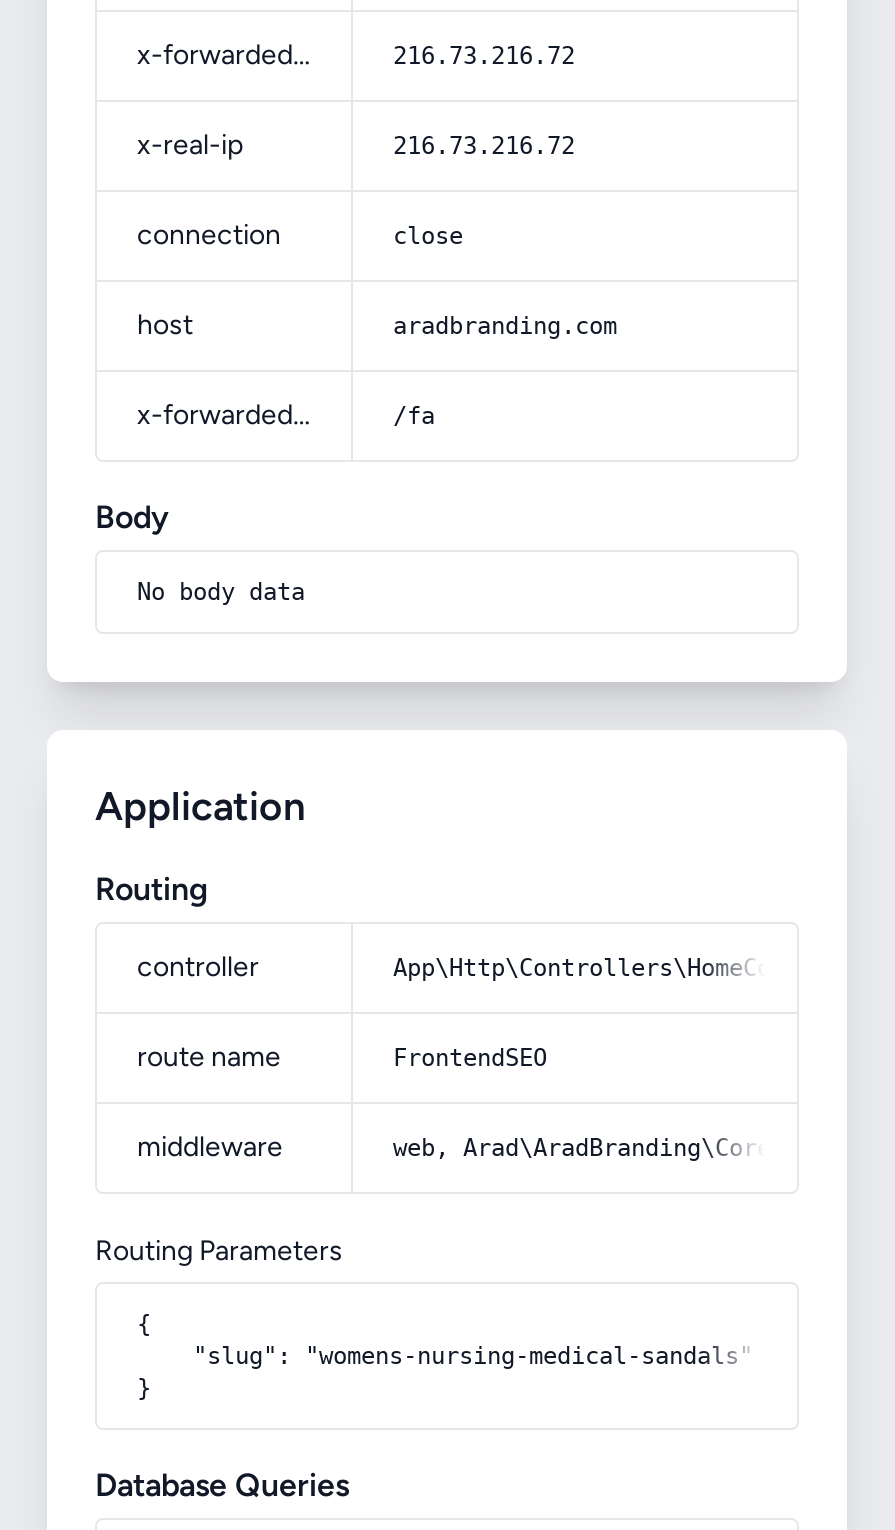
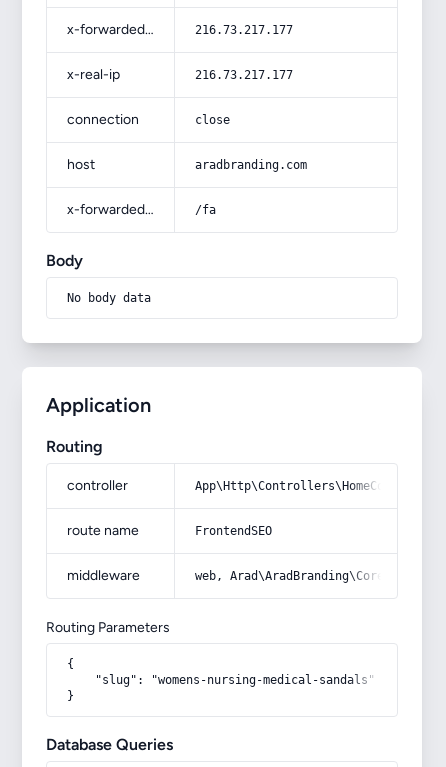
[393,42,575,70] 216.73.216.72 -> [195,23,293,37] 216.73.217.177
[393,132,575,160] 216.73.216.72 -> [195,68,293,82] 216.73.217.177

